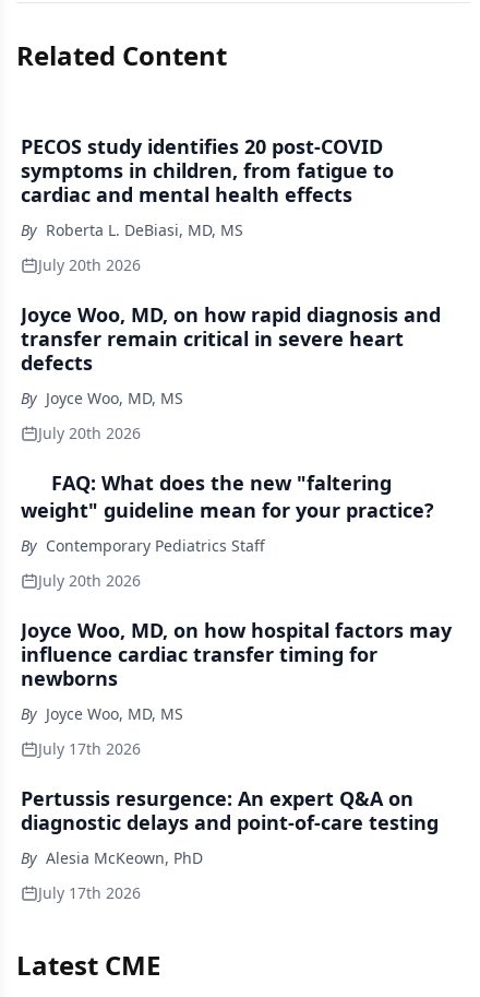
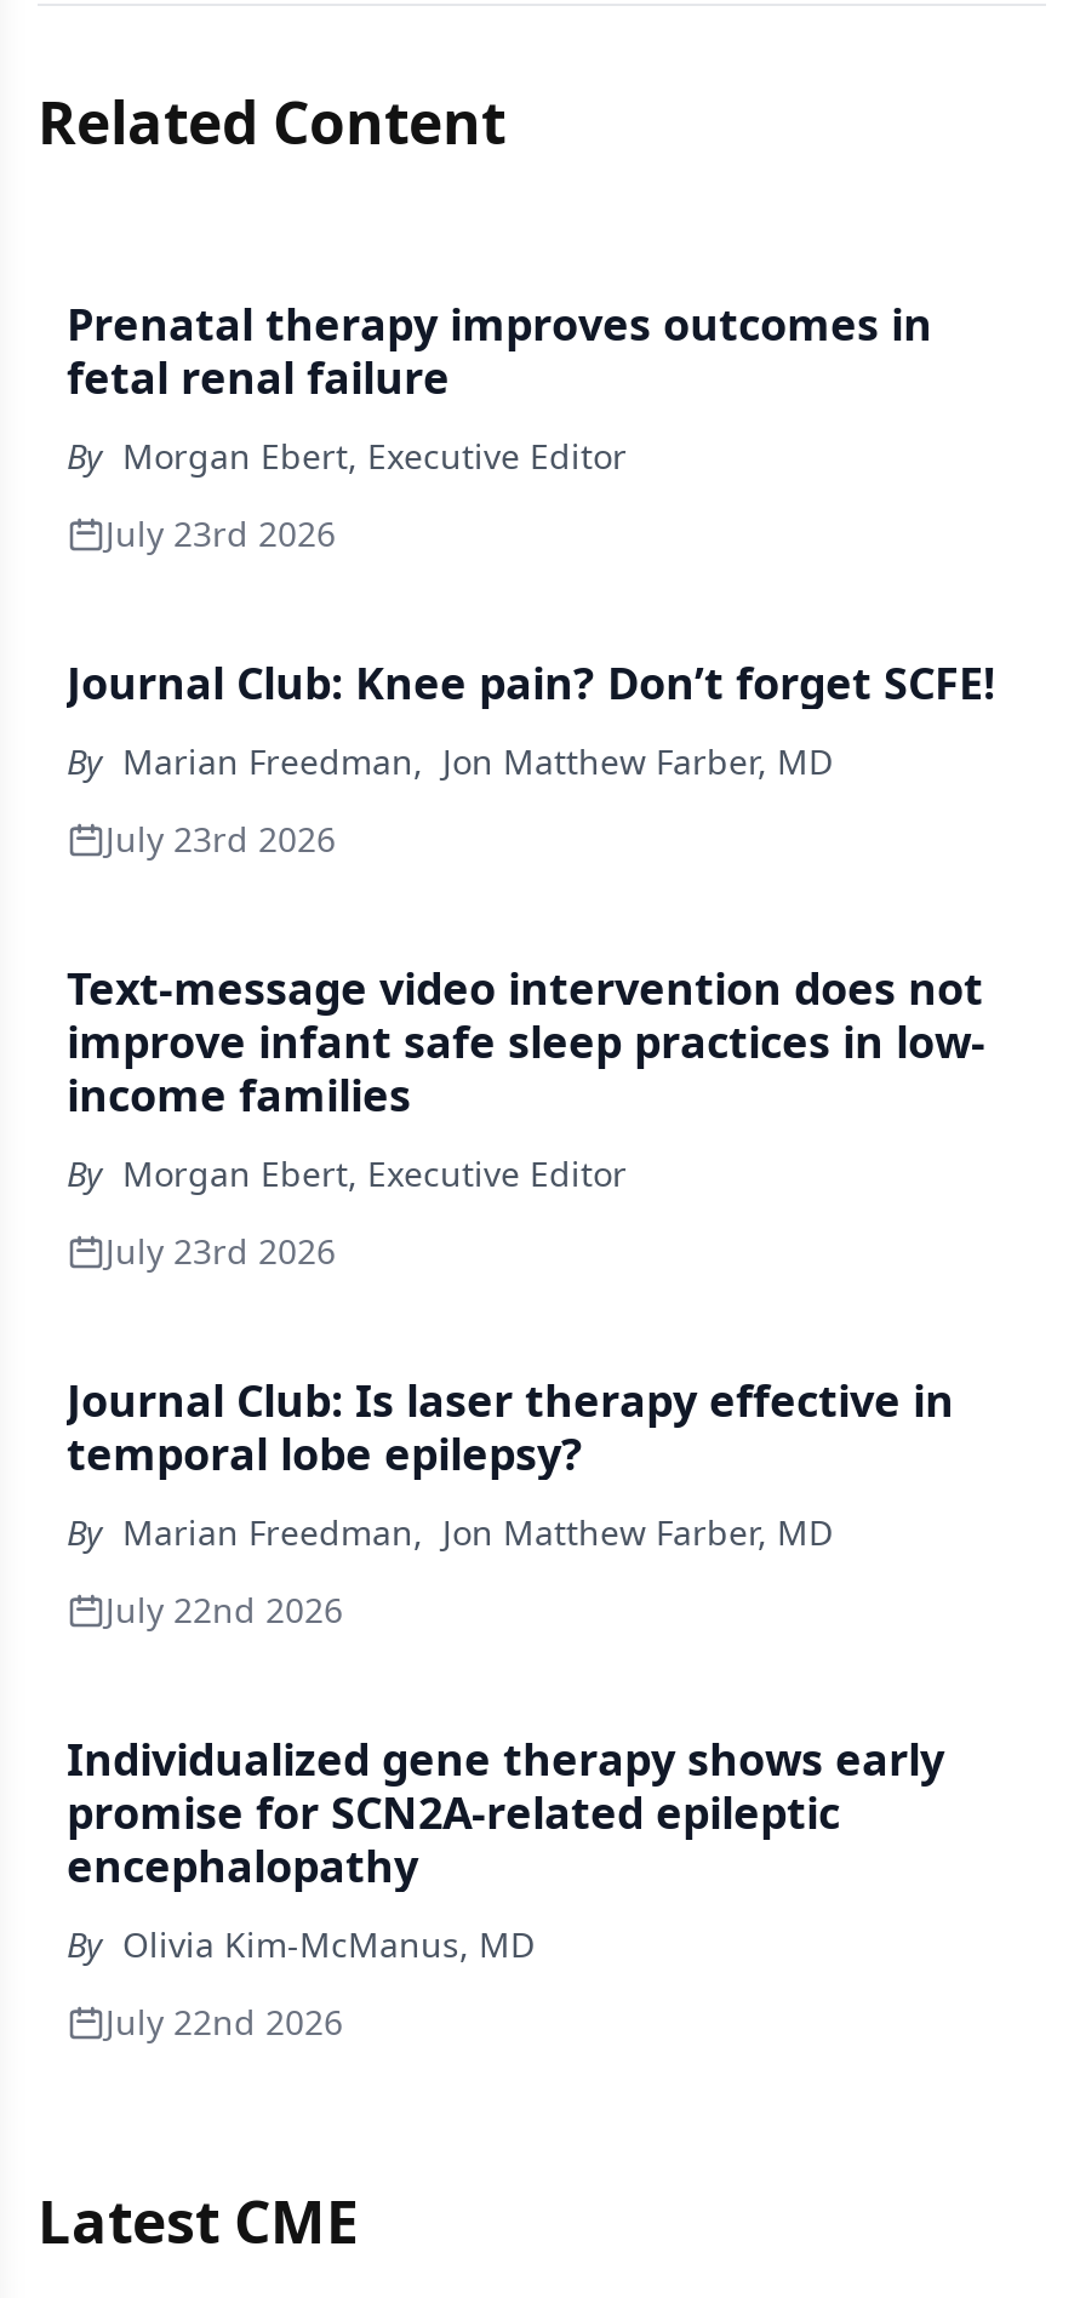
[21,133,394,207] PECOS study identifies 20 post-COVID | symptoms in children, from fatigue to | cardiac and mental health effects -> [67,295,932,406] Prenatal therapy improves outcomes in | fetal renal failure
[21,219,243,240] By Roberta L. DeBiasi, MD, MS -> [67,433,627,479] By Morgan Ebert, Executive Editor
[38,254,141,275] July 20th 2026 -> [105,510,336,556] July 23rd 2026
[21,301,441,376] Joyce Woo, MD, on how rapid diagnosis and | transfer remain critical in severe heart | defects -> [67,653,995,711] Journal Club: Knee pain? Don’t forget SCFE!
[21,388,183,408] By Joyce Woo, MD, MS -> [67,738,833,784] By Marian Freedman, Jon Matthew Farber, MD
[38,423,141,443] July 20th 2026 -> [105,816,336,862] July 23rd 2026
[21,470,434,523] FAQ: What does the new "faltering | weight" guideline mean for your practice? -> [67,959,985,1124] Text-message video intervention does not | improve infant safe sleep practices in low- | income families
[21,535,265,556] By Contemporary Pediatrics Staff -> [67,1150,627,1196] By Morgan Ebert, Executive Editor
[38,570,141,591] July 20th 2026 -> [105,1228,336,1274] July 23rd 2026
[21,617,452,691] Joyce Woo, MD, on how hospital factors may | influence cardiac transfer timing for | newborns -> [67,1371,954,1482] Journal Club: Is laser therapy effective in | temporal lobe epilepsy?
[21,703,183,724] By Joyce Woo, MD, MS -> [67,1509,833,1555] By Marian Freedman, Jon Matthew Farber, MD
[38,738,141,759] July 17th 2026 -> [105,1587,343,1633] July 22nd 2026
[21,785,439,835] Pertussis resurgence: An expert Q&A on | diagnostic delays and point-of-care testing -> [67,1730,944,1894] Individualized gene therapy shows early | promise for SCN2A-related epileptic | encephalopathy
[21,848,203,868] By Alesia McKeown, PhD -> [67,1921,535,1967] By Olivia Kim-McManus, MD
[38,882,141,903] July 17th 2026 -> [105,1999,343,2045] July 22nd 2026

